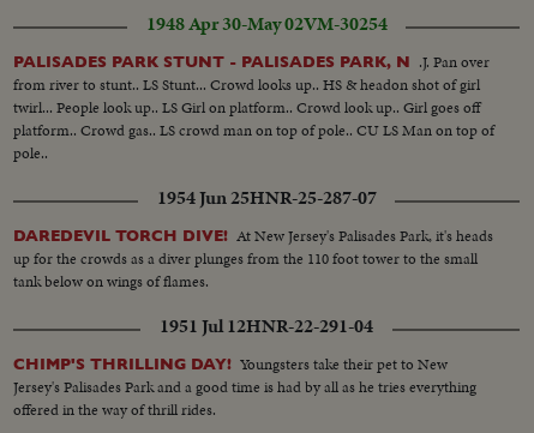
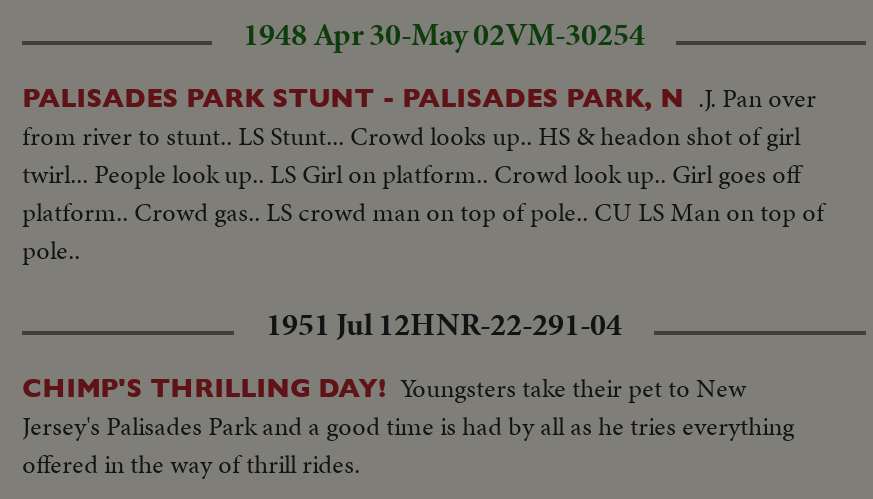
[13,184,493,292] 1954 Jun 25HNR-25-287-07 | DAREDEVIL TORCH DIVE! At New Jersey's Palisades Park, it's heads | up for the crowds as a diver plunges from the 110 foot tower to the small | tank below on wings of flames. -> none

